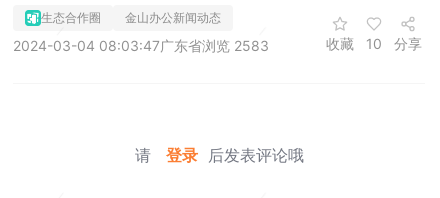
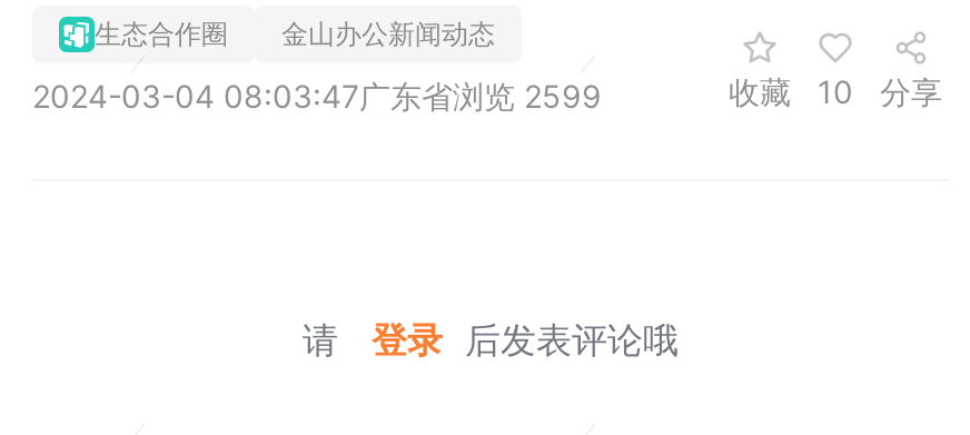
[13,37,269,54] 2024-03-04 08:03:47广东省浏览 2583 -> [32,77,602,115] 2024-03-04 08:03:47广东省浏览 2599

